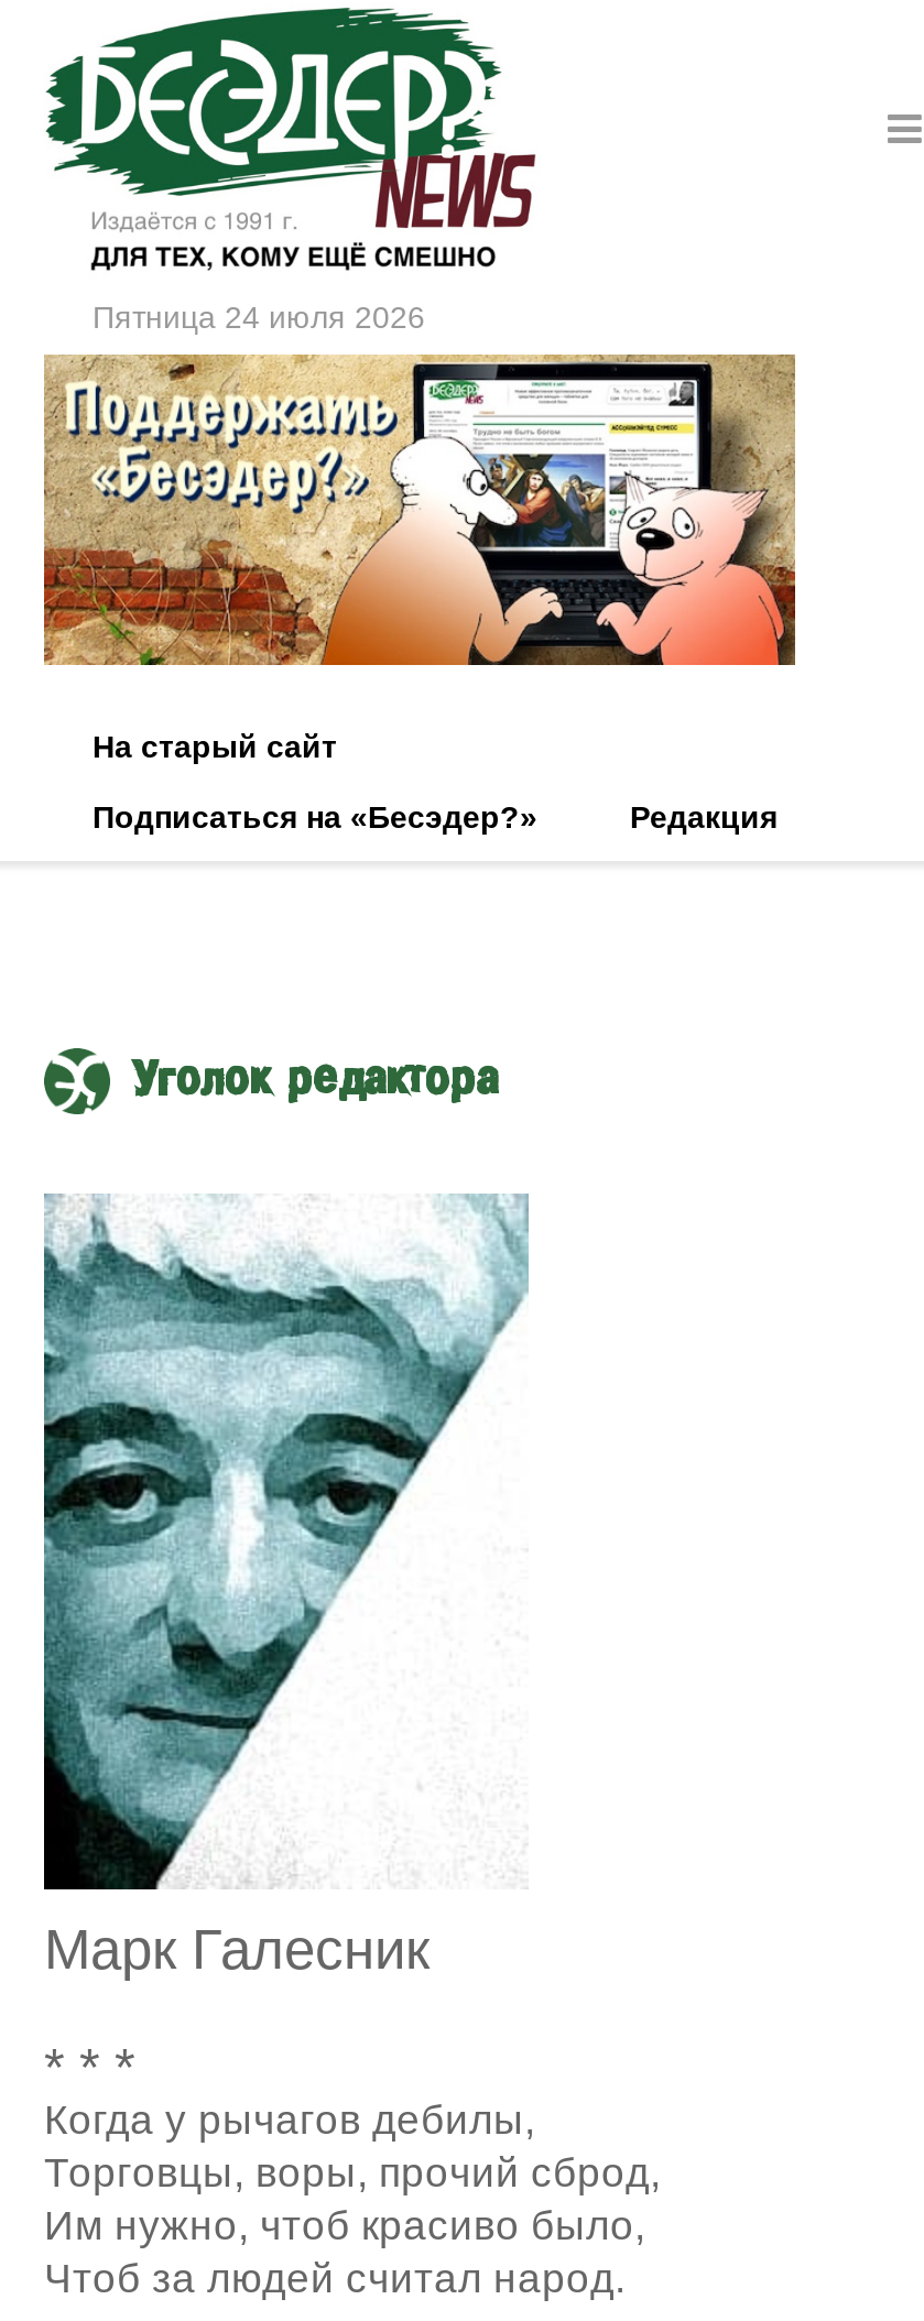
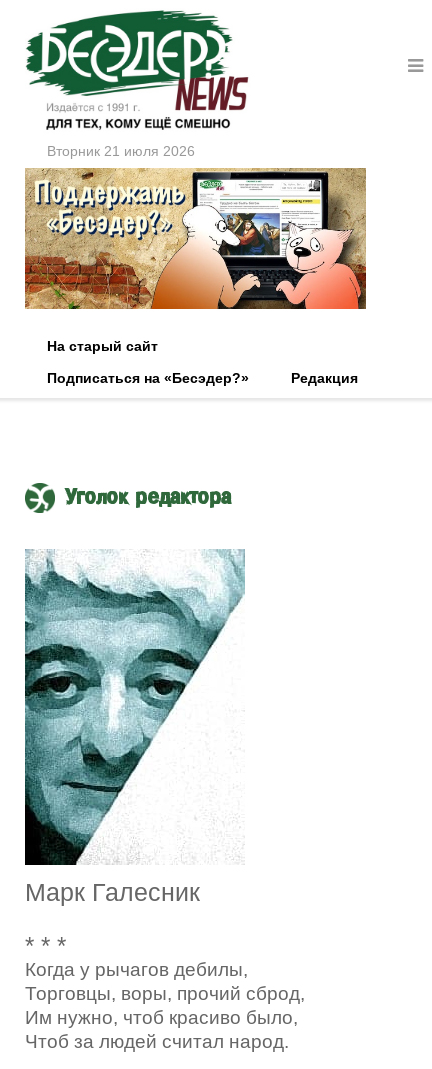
[93,299,425,335] Пятница 24 июля 2026 -> [47,143,195,159] Вторник 21 июля 2026

